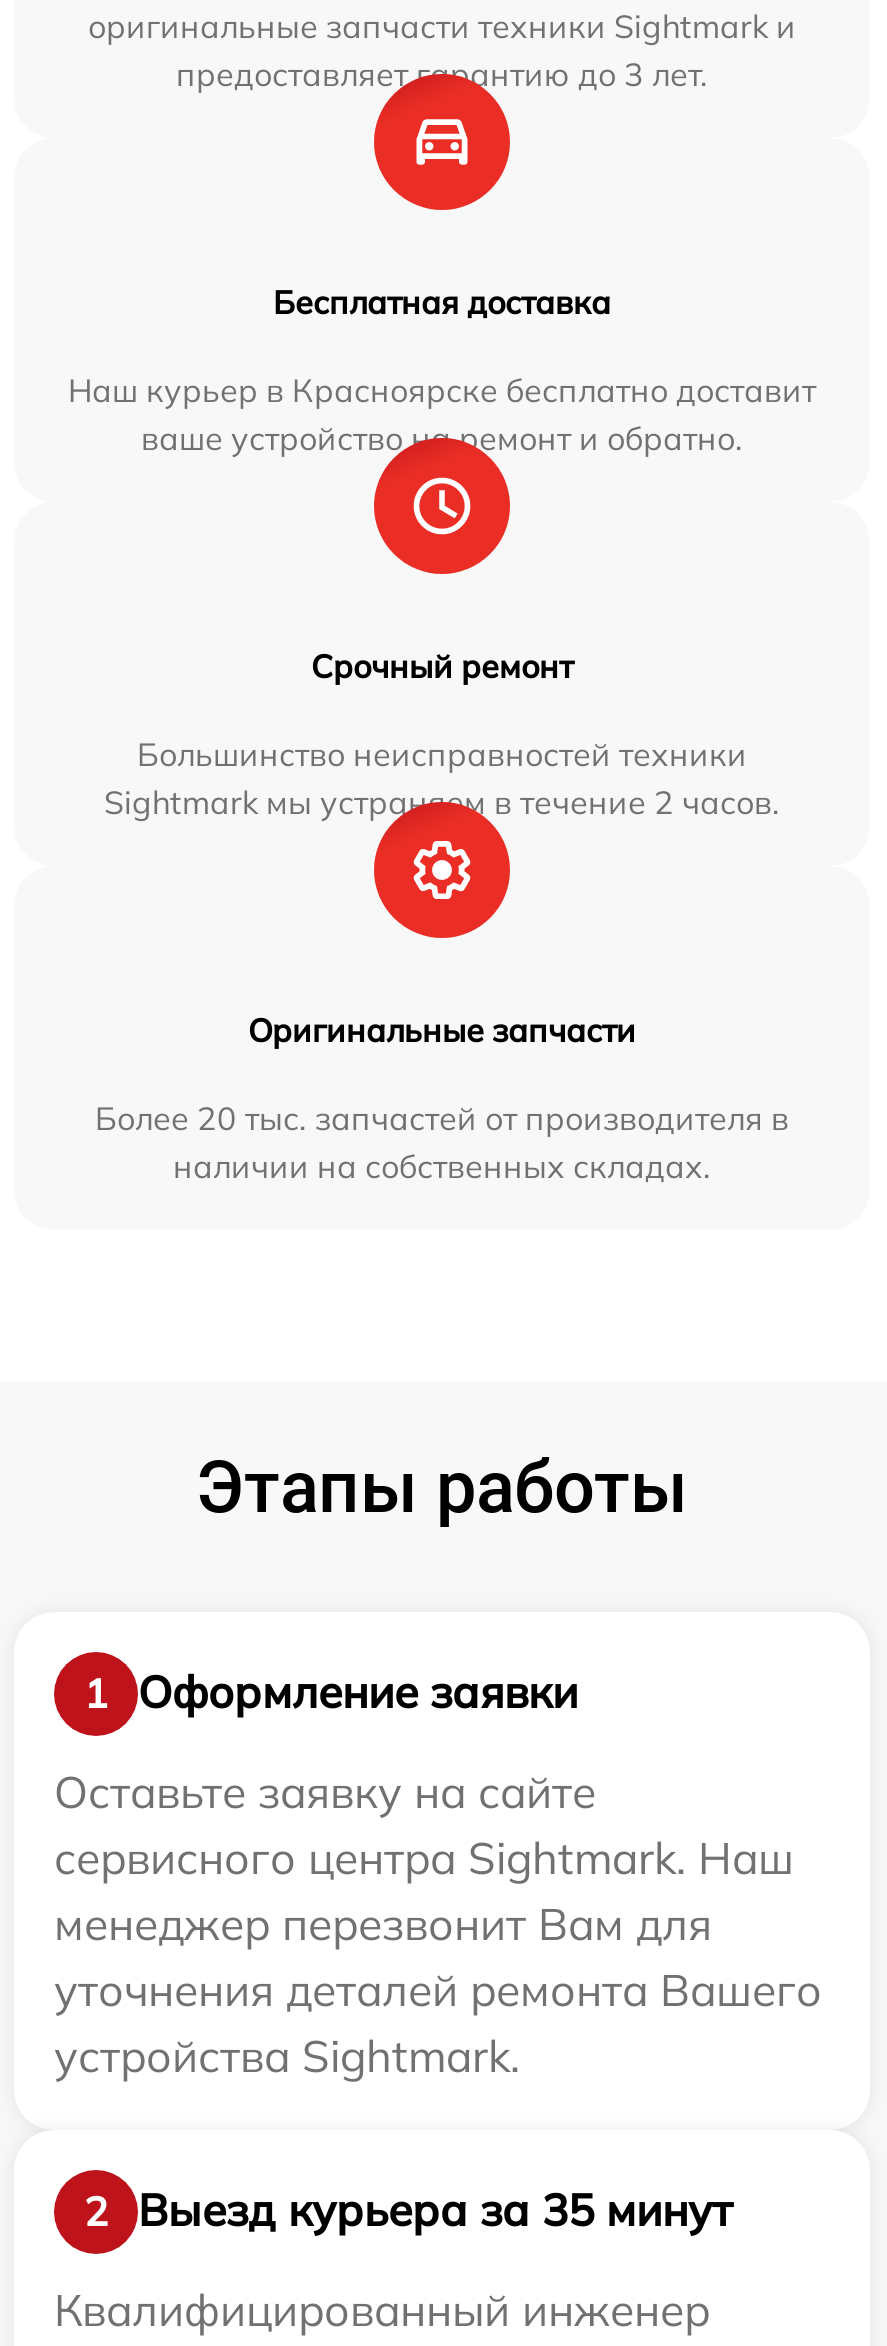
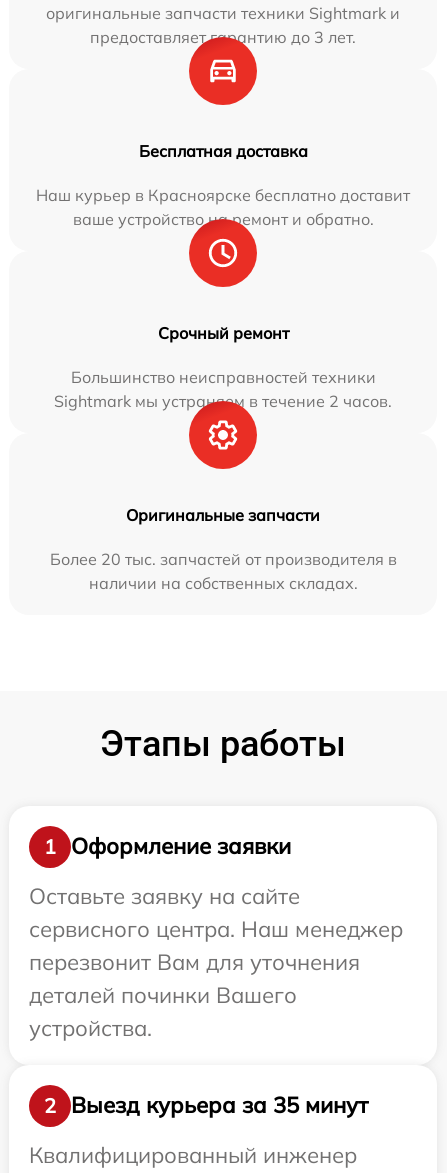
[54,1830,822,2084] сервисного центра Sightmark. Наш | менеджер перезвонит Вам для | уточнения деталей ремонта Вашего | устройства Sightmark. -> [29,915,403,1042] сервисного центра. Наш менеджер | перезвонит Вам для уточнения | деталей починки Вашего | устройства.

